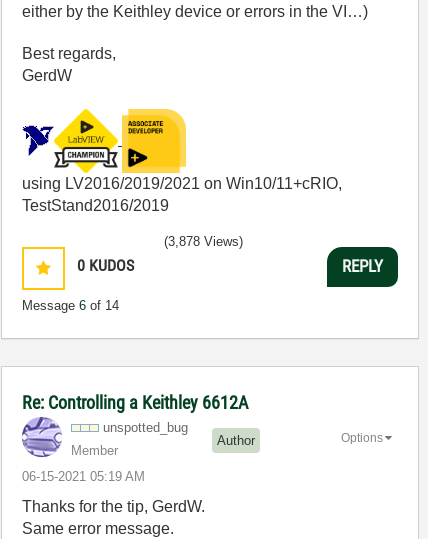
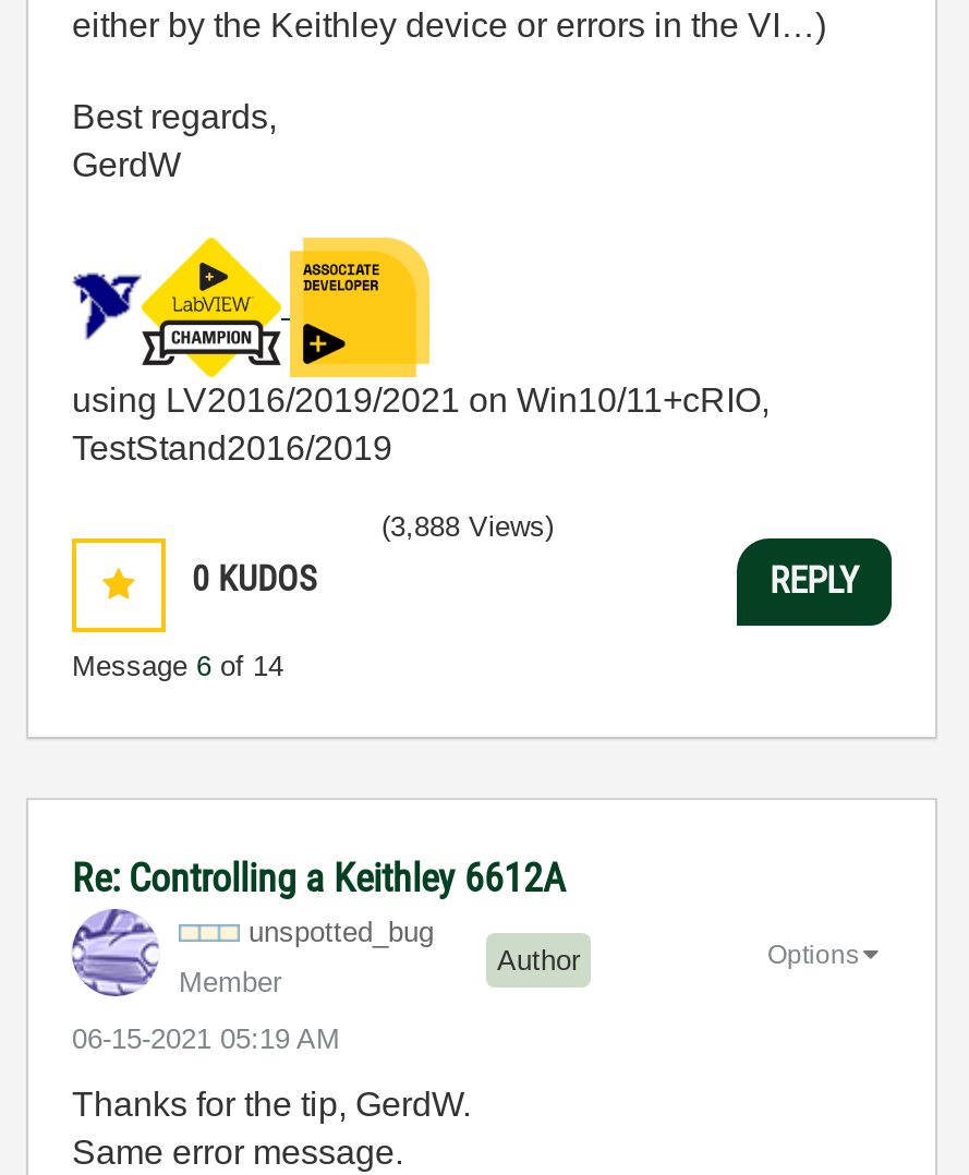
[164,233,243,248] (3,878 Views) -> [381,509,554,542] (3,888 Views)

